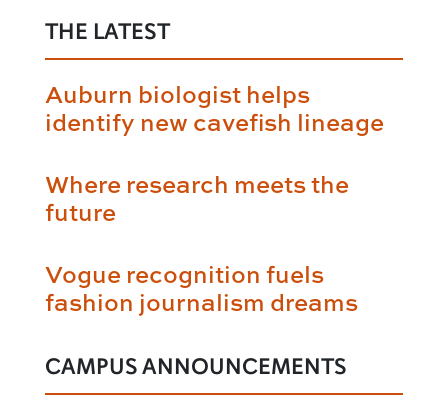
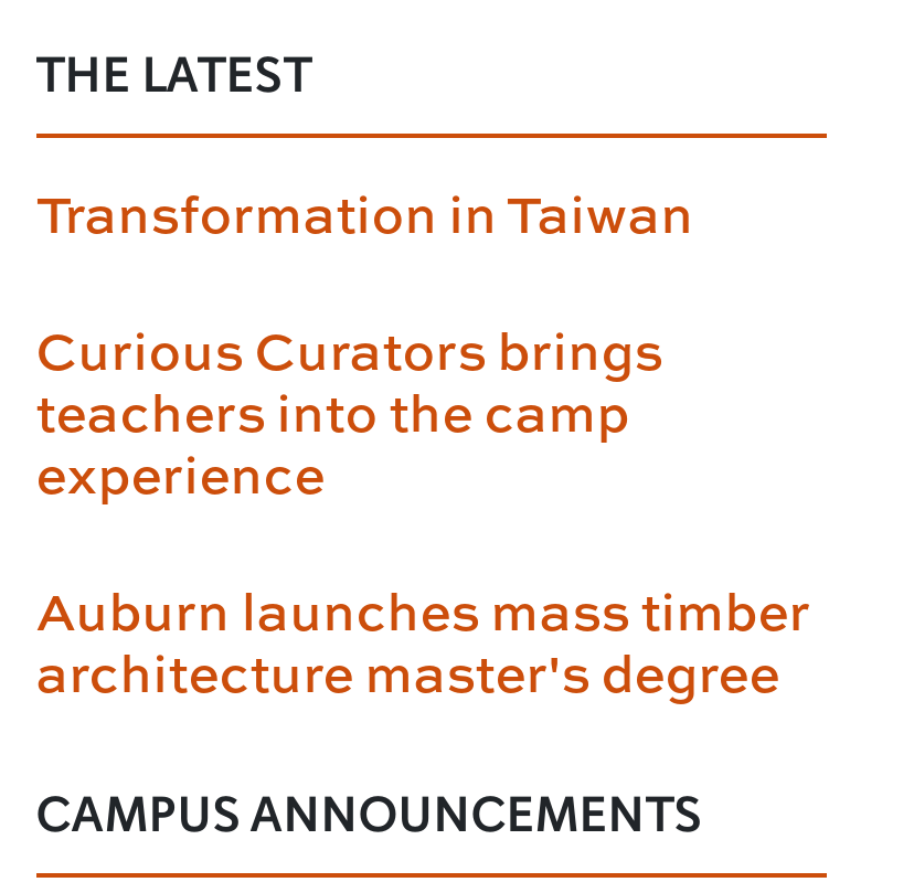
[45,77,384,138] Auburn biologist helps | identify new cavefish lineage -> [36,176,694,249] Transformation in Taiwan
[45,167,349,228] Where research meets the | future -> [36,313,663,509] Curious Curators brings | teachers into the camp | experience
[45,257,358,318] Vogue recognition fuels | fashion journalism dreams -> [36,573,811,708] Auburn launches mass timber | architecture master's degree

